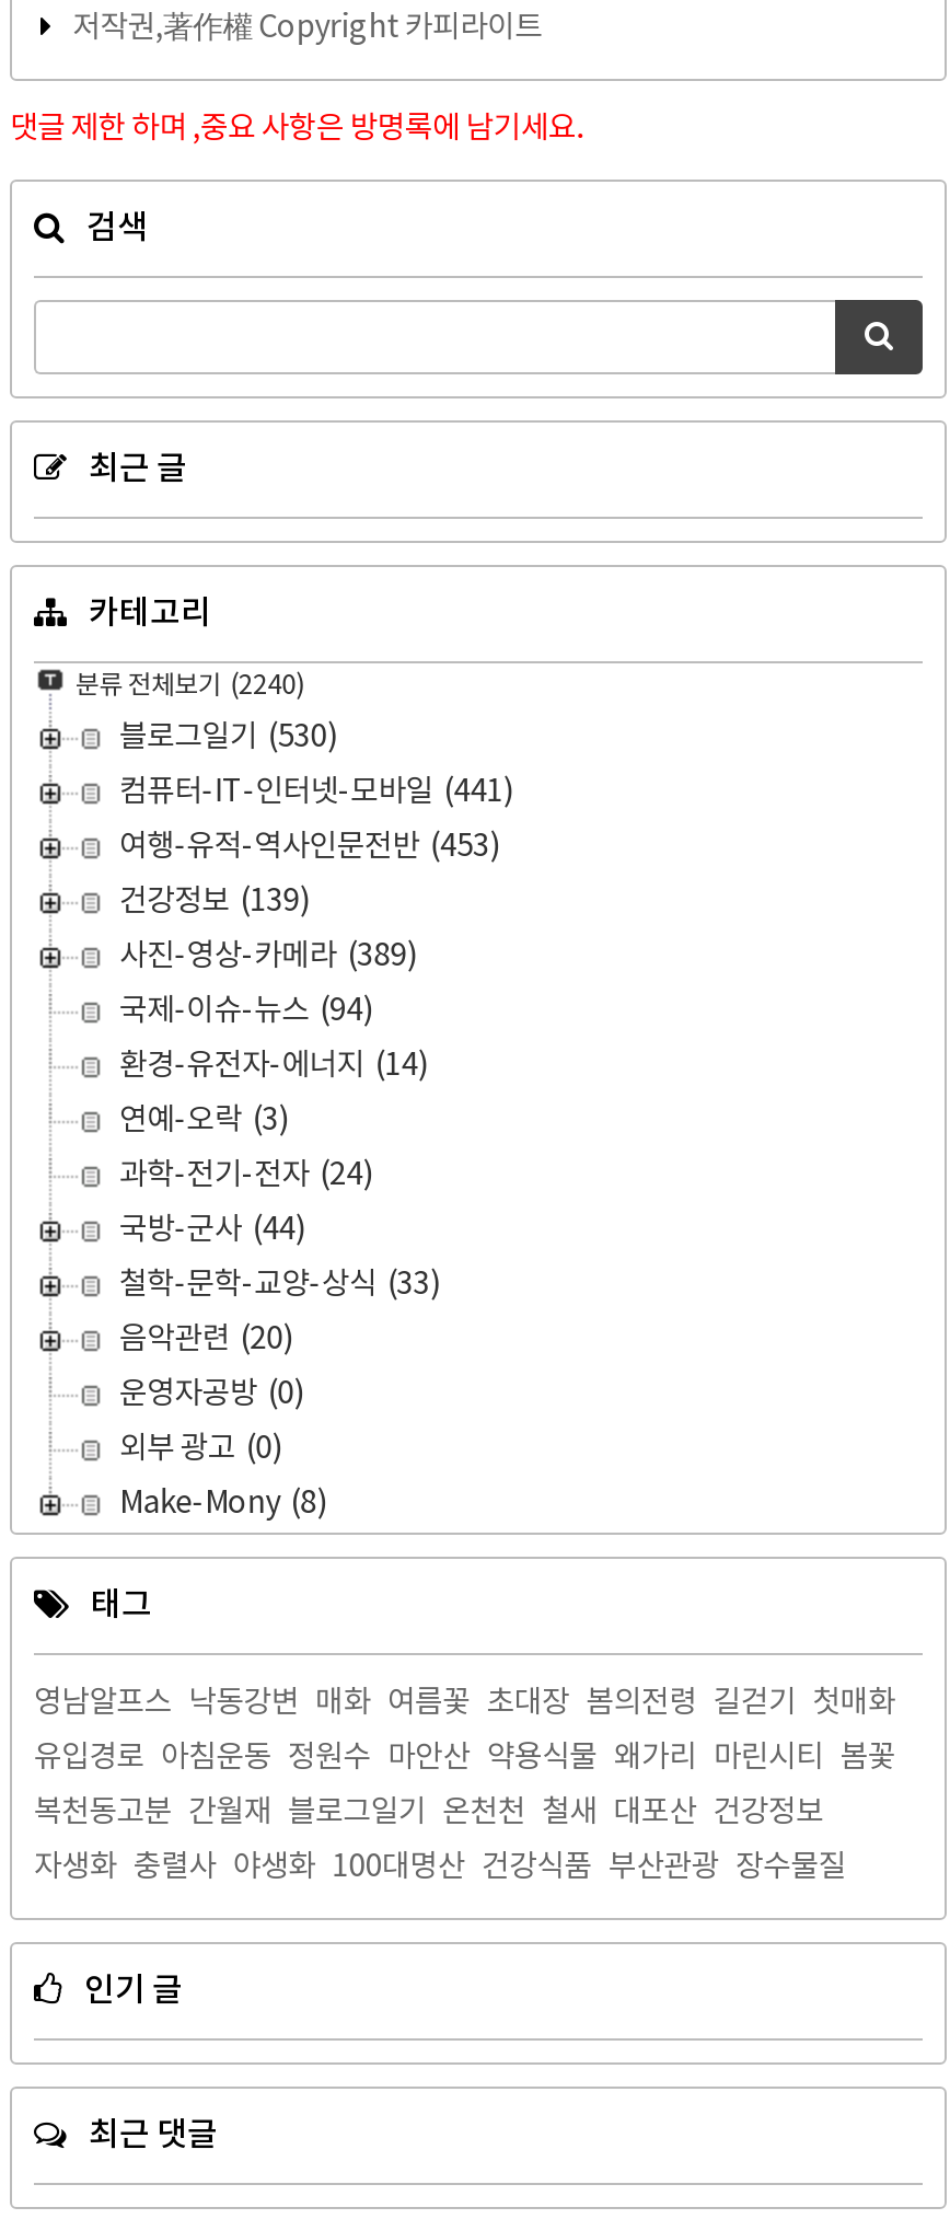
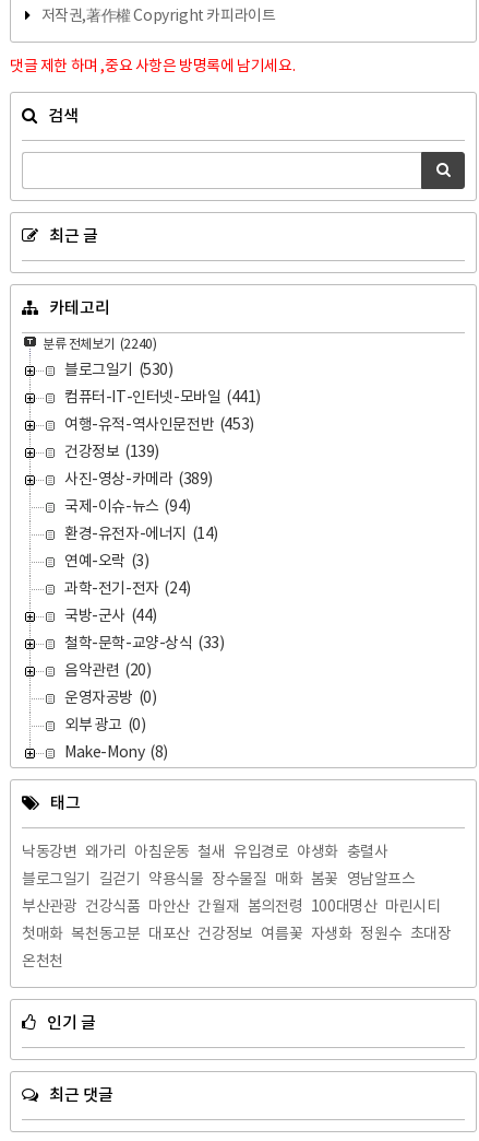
[34,1686,895,1885] 영남알프스 낙동강변 매화 여름꽃 초대장 봄의전령 길걷기 첫매화 | 유입경로 아침운동 정원수 마안산 약용식물 왜가리 마린시티 봄꽃 | 복천동고분 간월재 블로그일기 온천천 철새 대포산 건강정보 | 자생화 충렬사 야생화 100대명산 건강식품 부산관광 장수물질 -> [22,844,451,971] 낙동강변 왜가리 아침운동 철새 유입경로 야생화 충렬사 | 블로그일기 길걷기 약용식물 장수물질 매화 봄꽃 영남알프스 | 부산관광 건강식품 마안산 간월재 봄의전령 100대명산 마린시티 | 첫매화 복천동고분 대포산 건강정보 여름꽃 자생화 정원수 초대장 | 온천천

